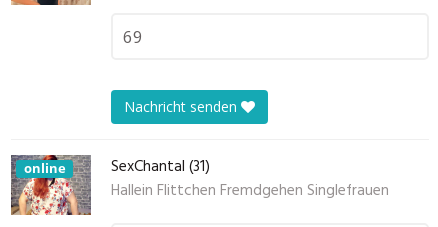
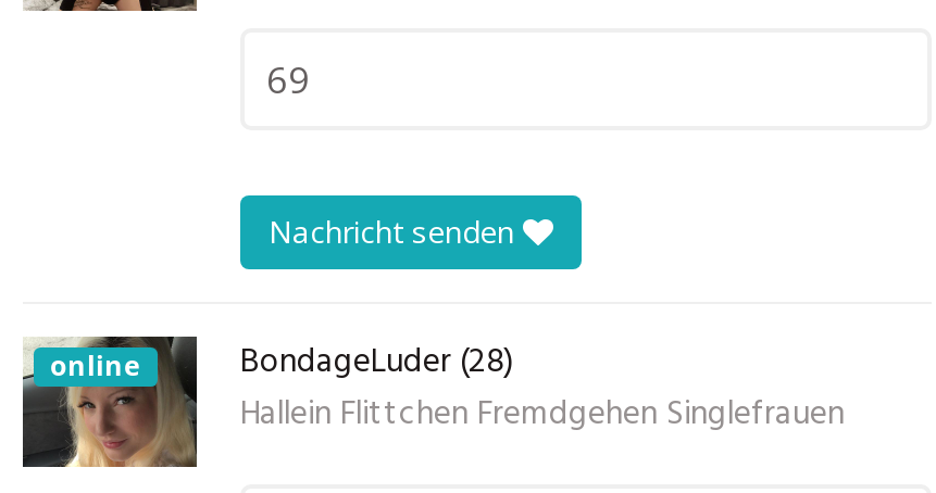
[10,154,210,216] [image] | SexChantaI (31) -> [21,337,514,469] [image] | BondageLuder (28)

